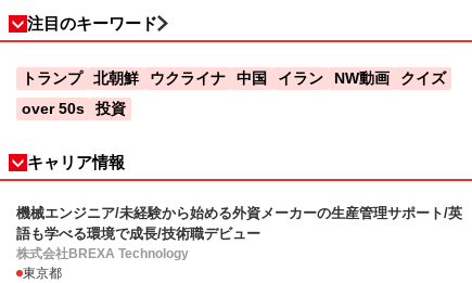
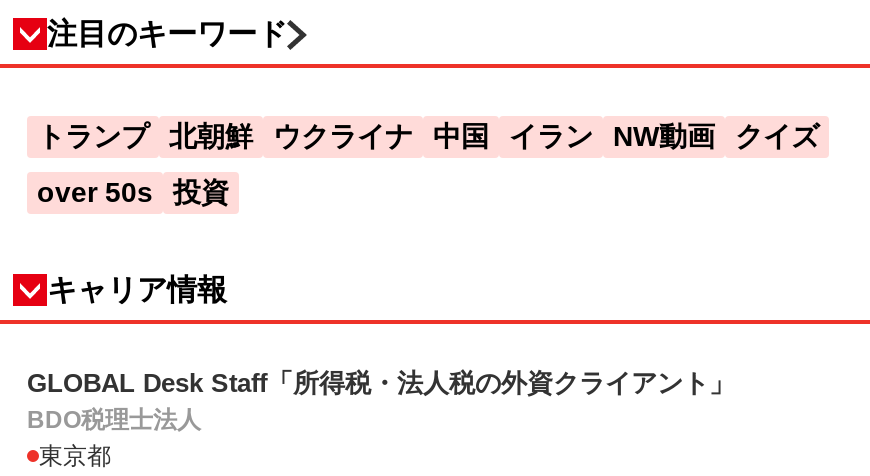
[16,205,462,261] 機械エンジニア/未経験から始める外資メーカーの生産管理サポート/英 | 語も学べる環境で成長/技術職デビュー | 株式会社BREXA Technology -> [27,369,735,435] GLOBAL Desk Staff「所得税・法人税の外資クライアント」 | BDO税理士法人

